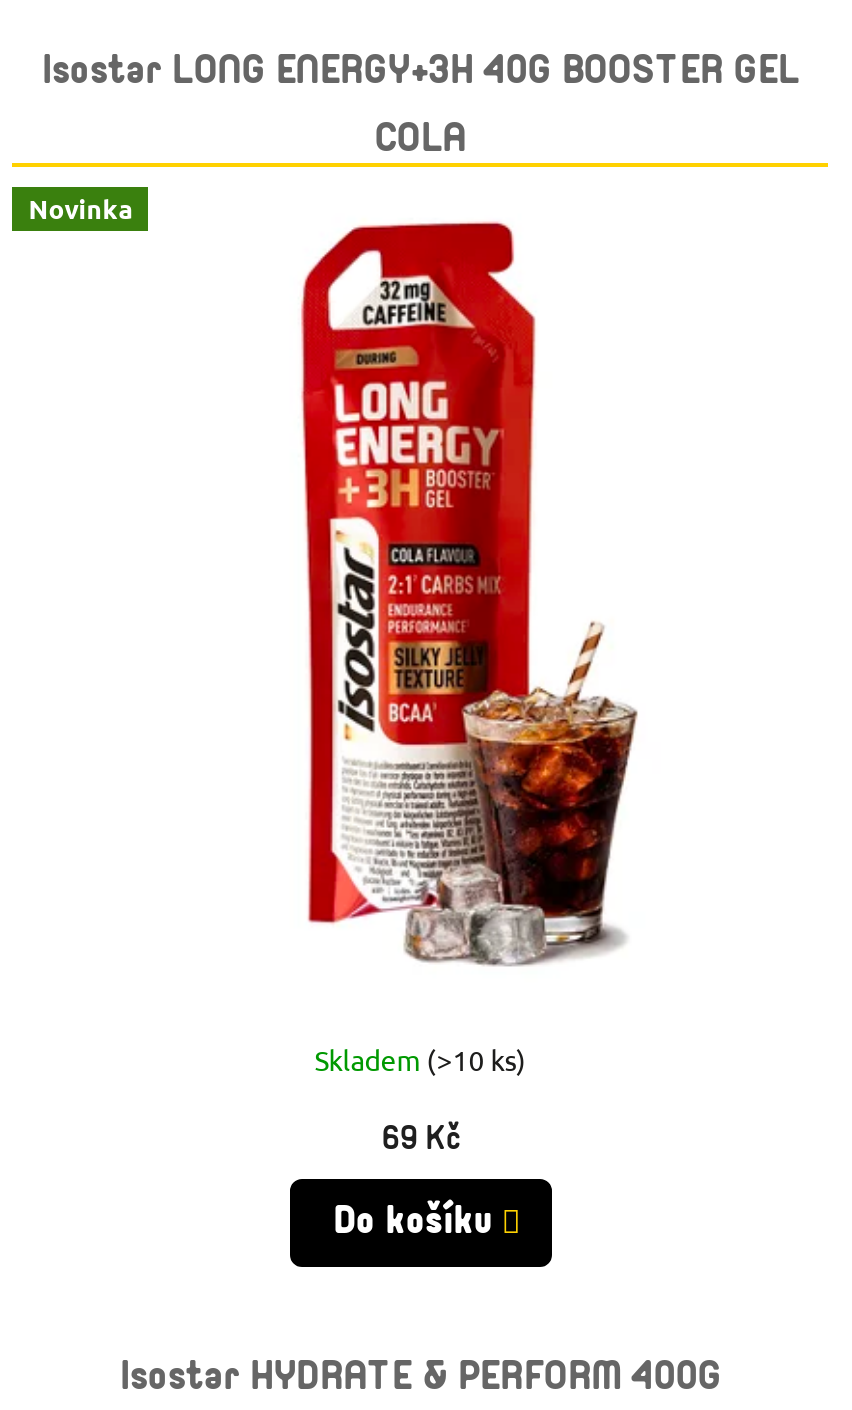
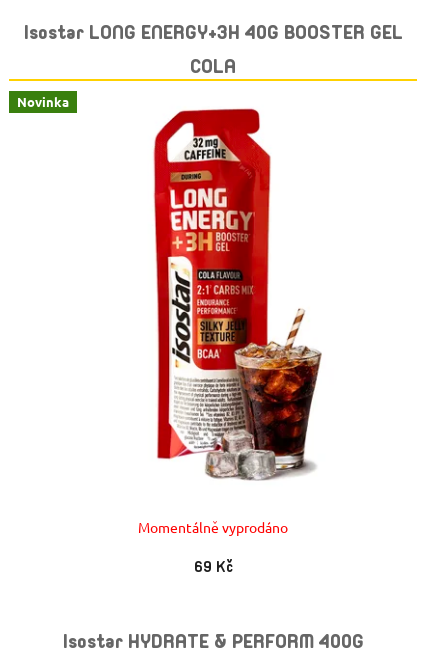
[315,1041,527,1077] Skladem (>10 ks) -> [138,518,288,536] Momentálně vyprodáno
[334,1196,494,1244] Do košíku -> none

